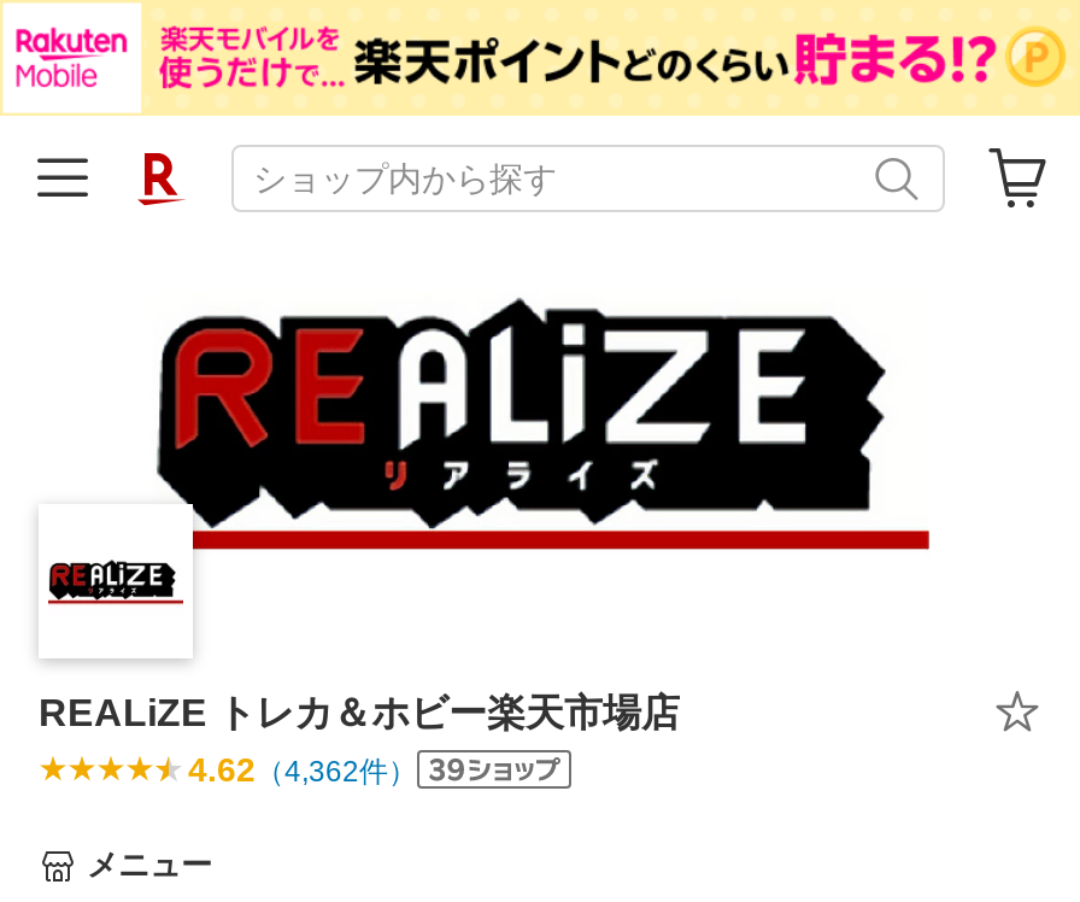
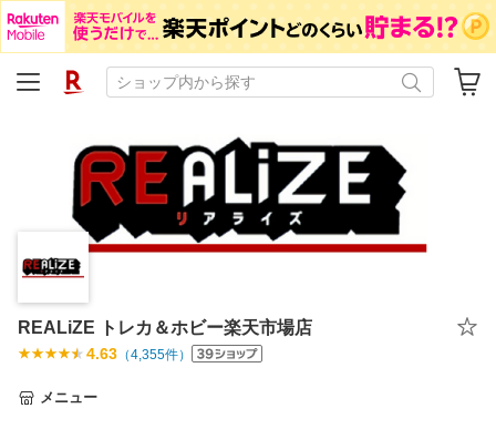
[188,750,417,789] 4.62（4,362件） -> [86,345,192,363] 4.63（4,355件）

